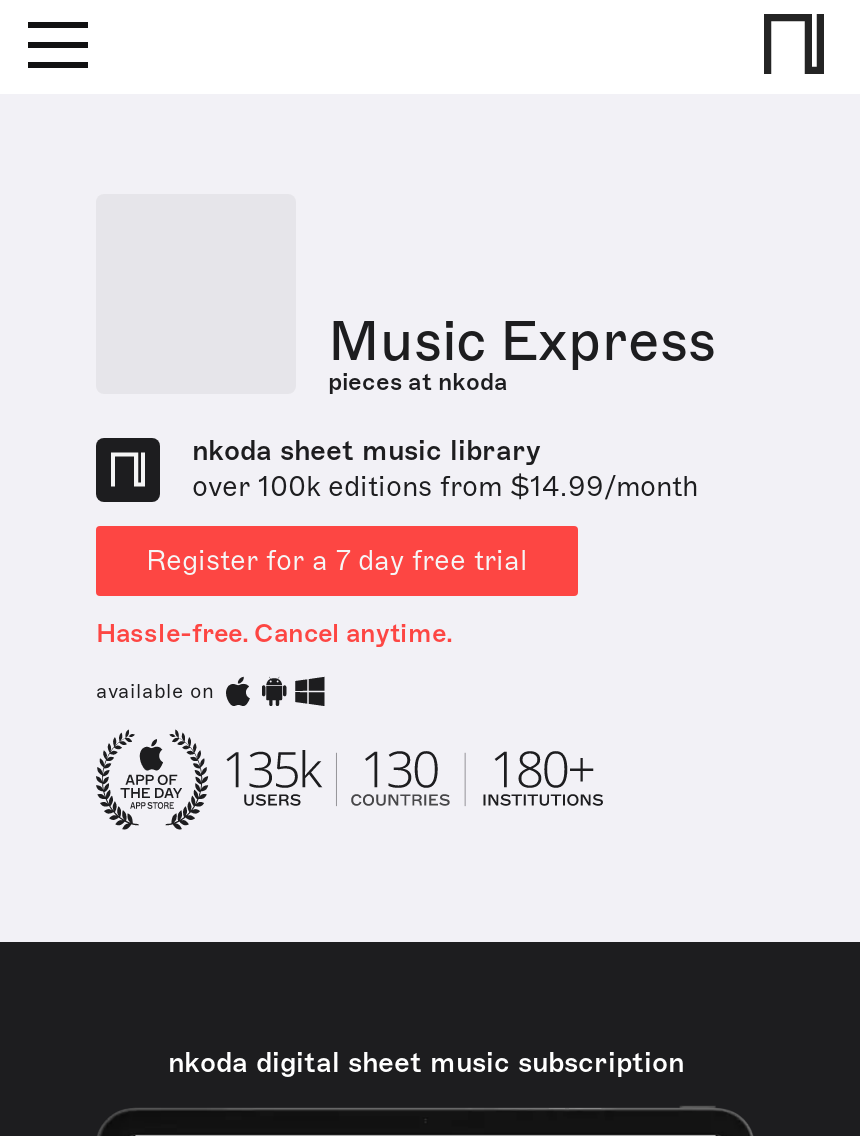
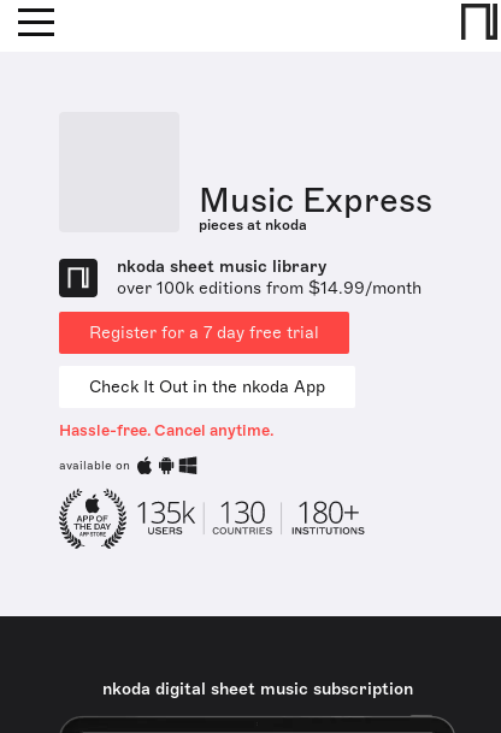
none -> [89,377,325,397] Check It Out in the nkoda App

